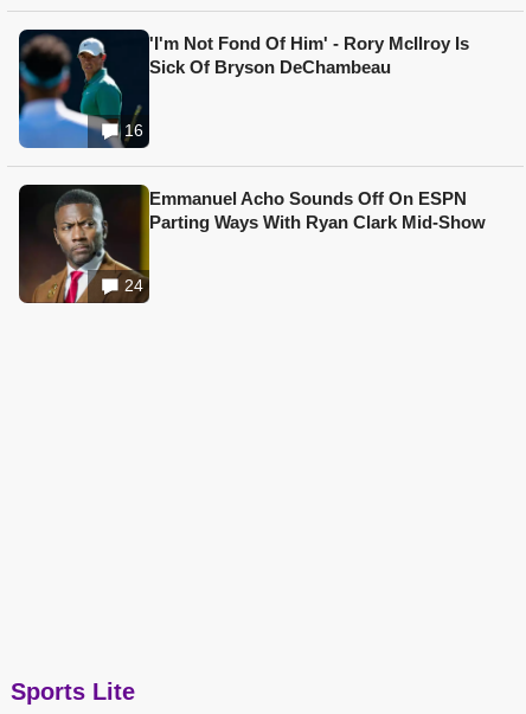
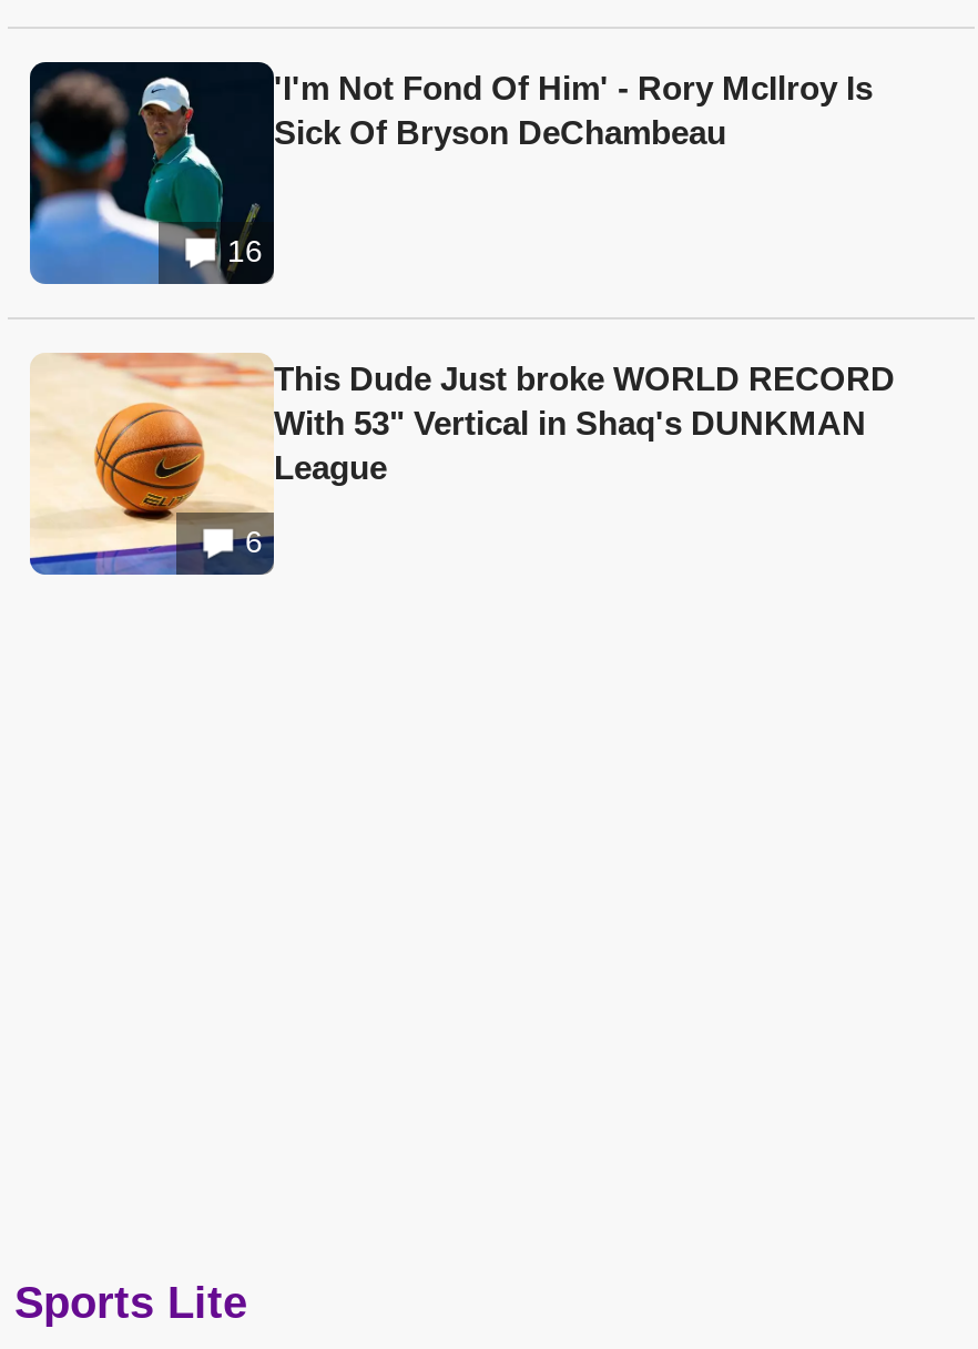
[18,184,150,304] [image] | 24 -> [30,351,274,577] [image] | 6
[149,188,486,232] Emmanuel Acho Sounds Off On ESPN | Parting Ways With Ryan Clark Mid-Show -> [274,359,895,485] This Dude Just broke WORLD RECORD | With 53" Vertical in Shaq's DUNKMAN | League

